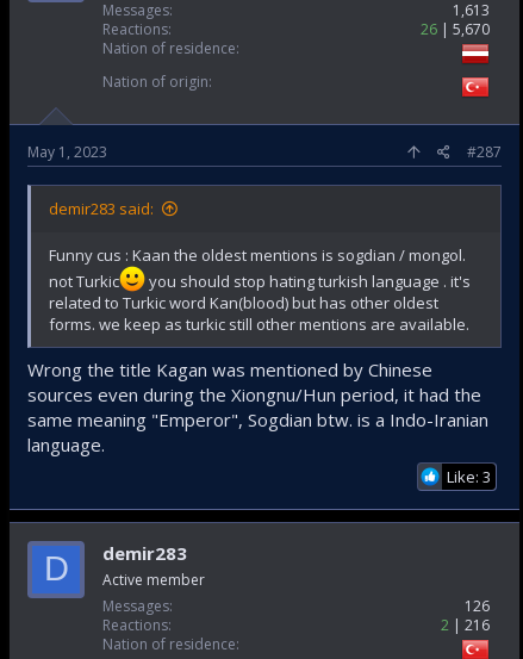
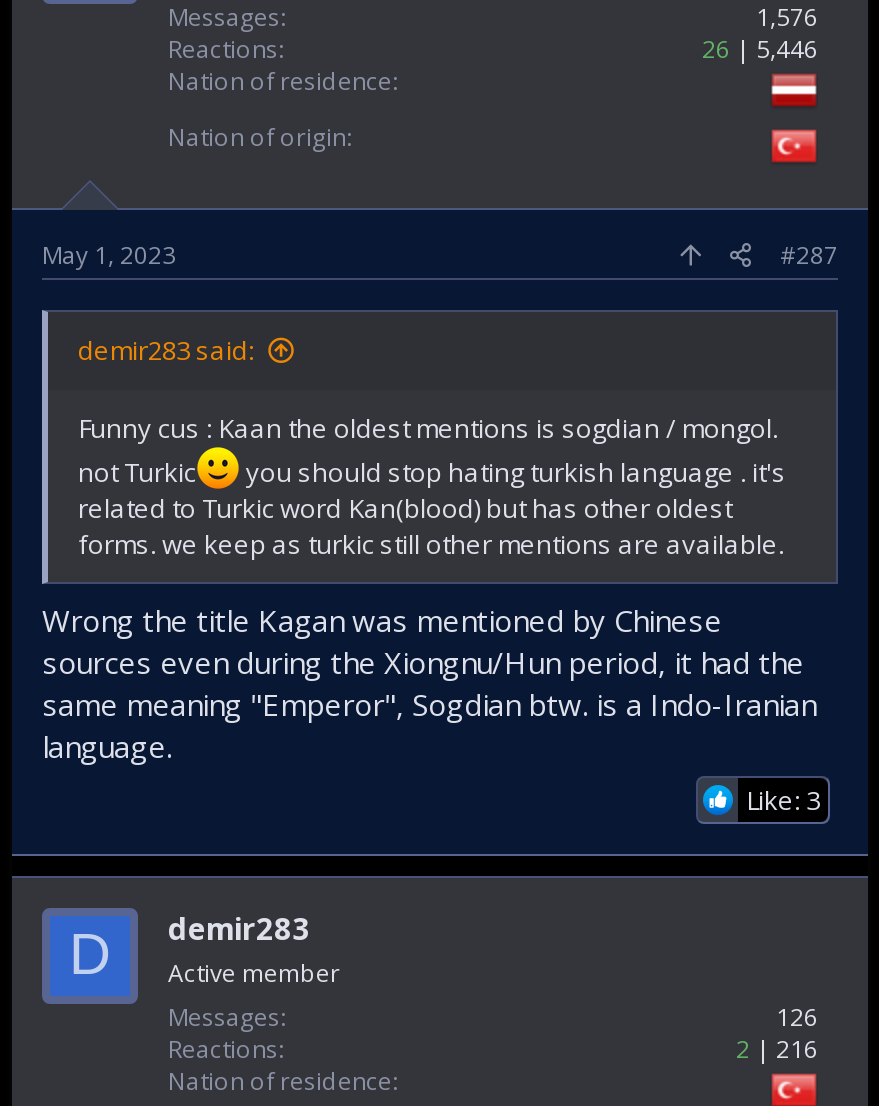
[453,1,490,21] 1,613 -> [756,1,818,35] 1,576
[421,20,490,40] 26 5,670 -> [702,33,818,67] 26 5,446

